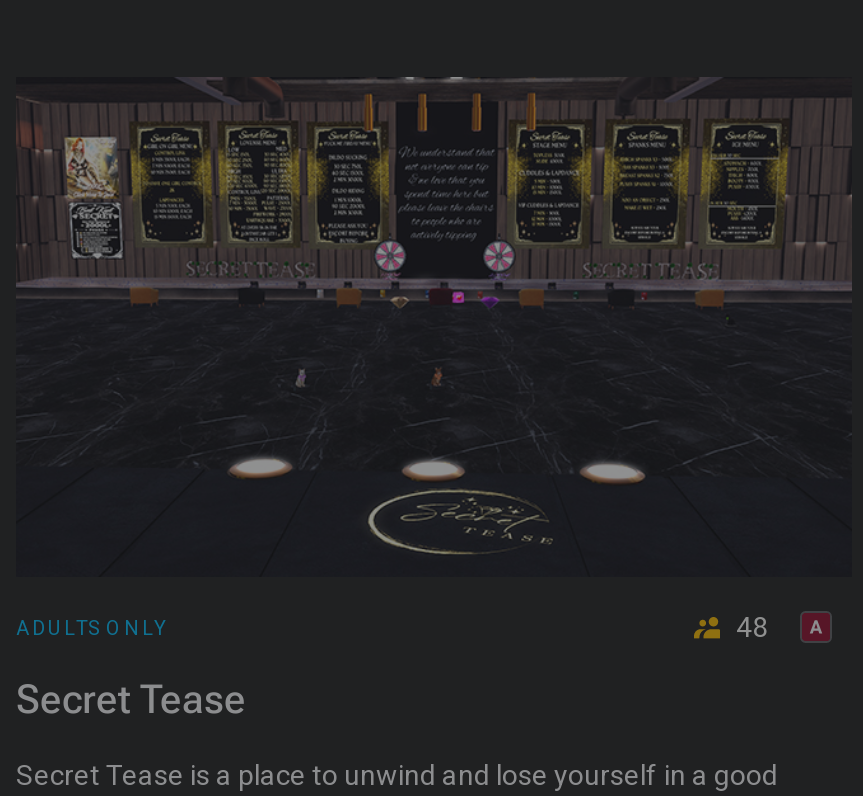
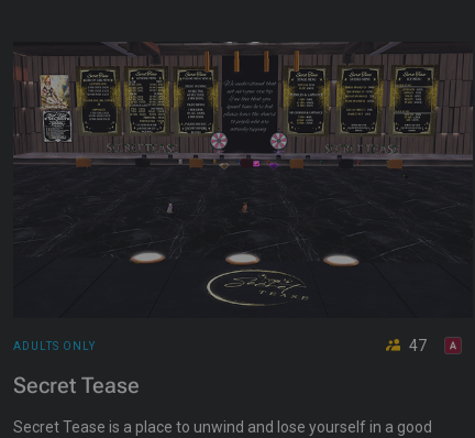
[736,611,768,643] 48 -> [409,336,427,354] 47

